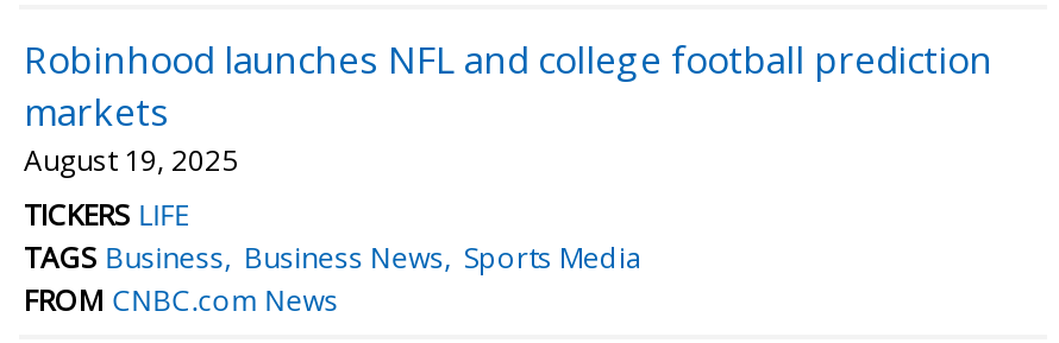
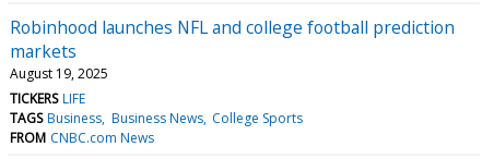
[24,237,642,277] TAGS Business Business News Sports Media -> [10,109,303,127] TAGS Business Business News College Sports

